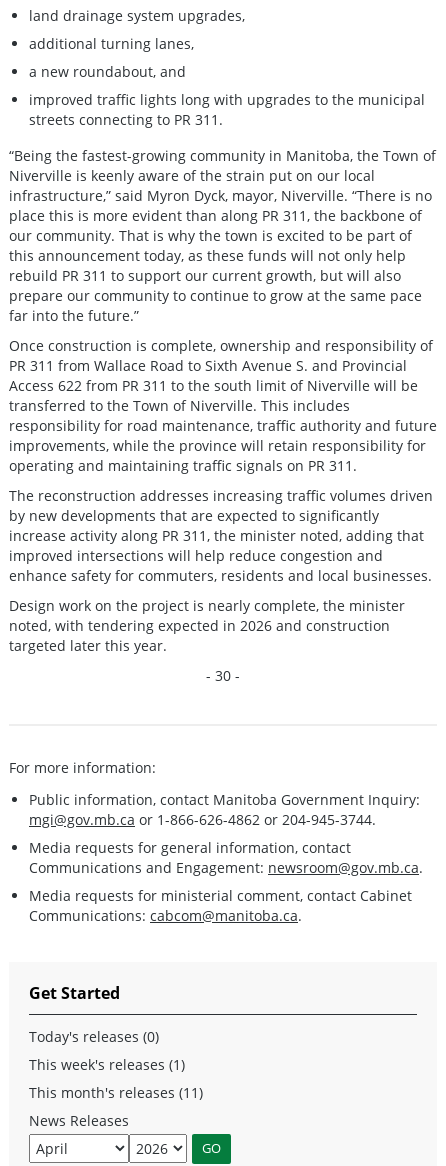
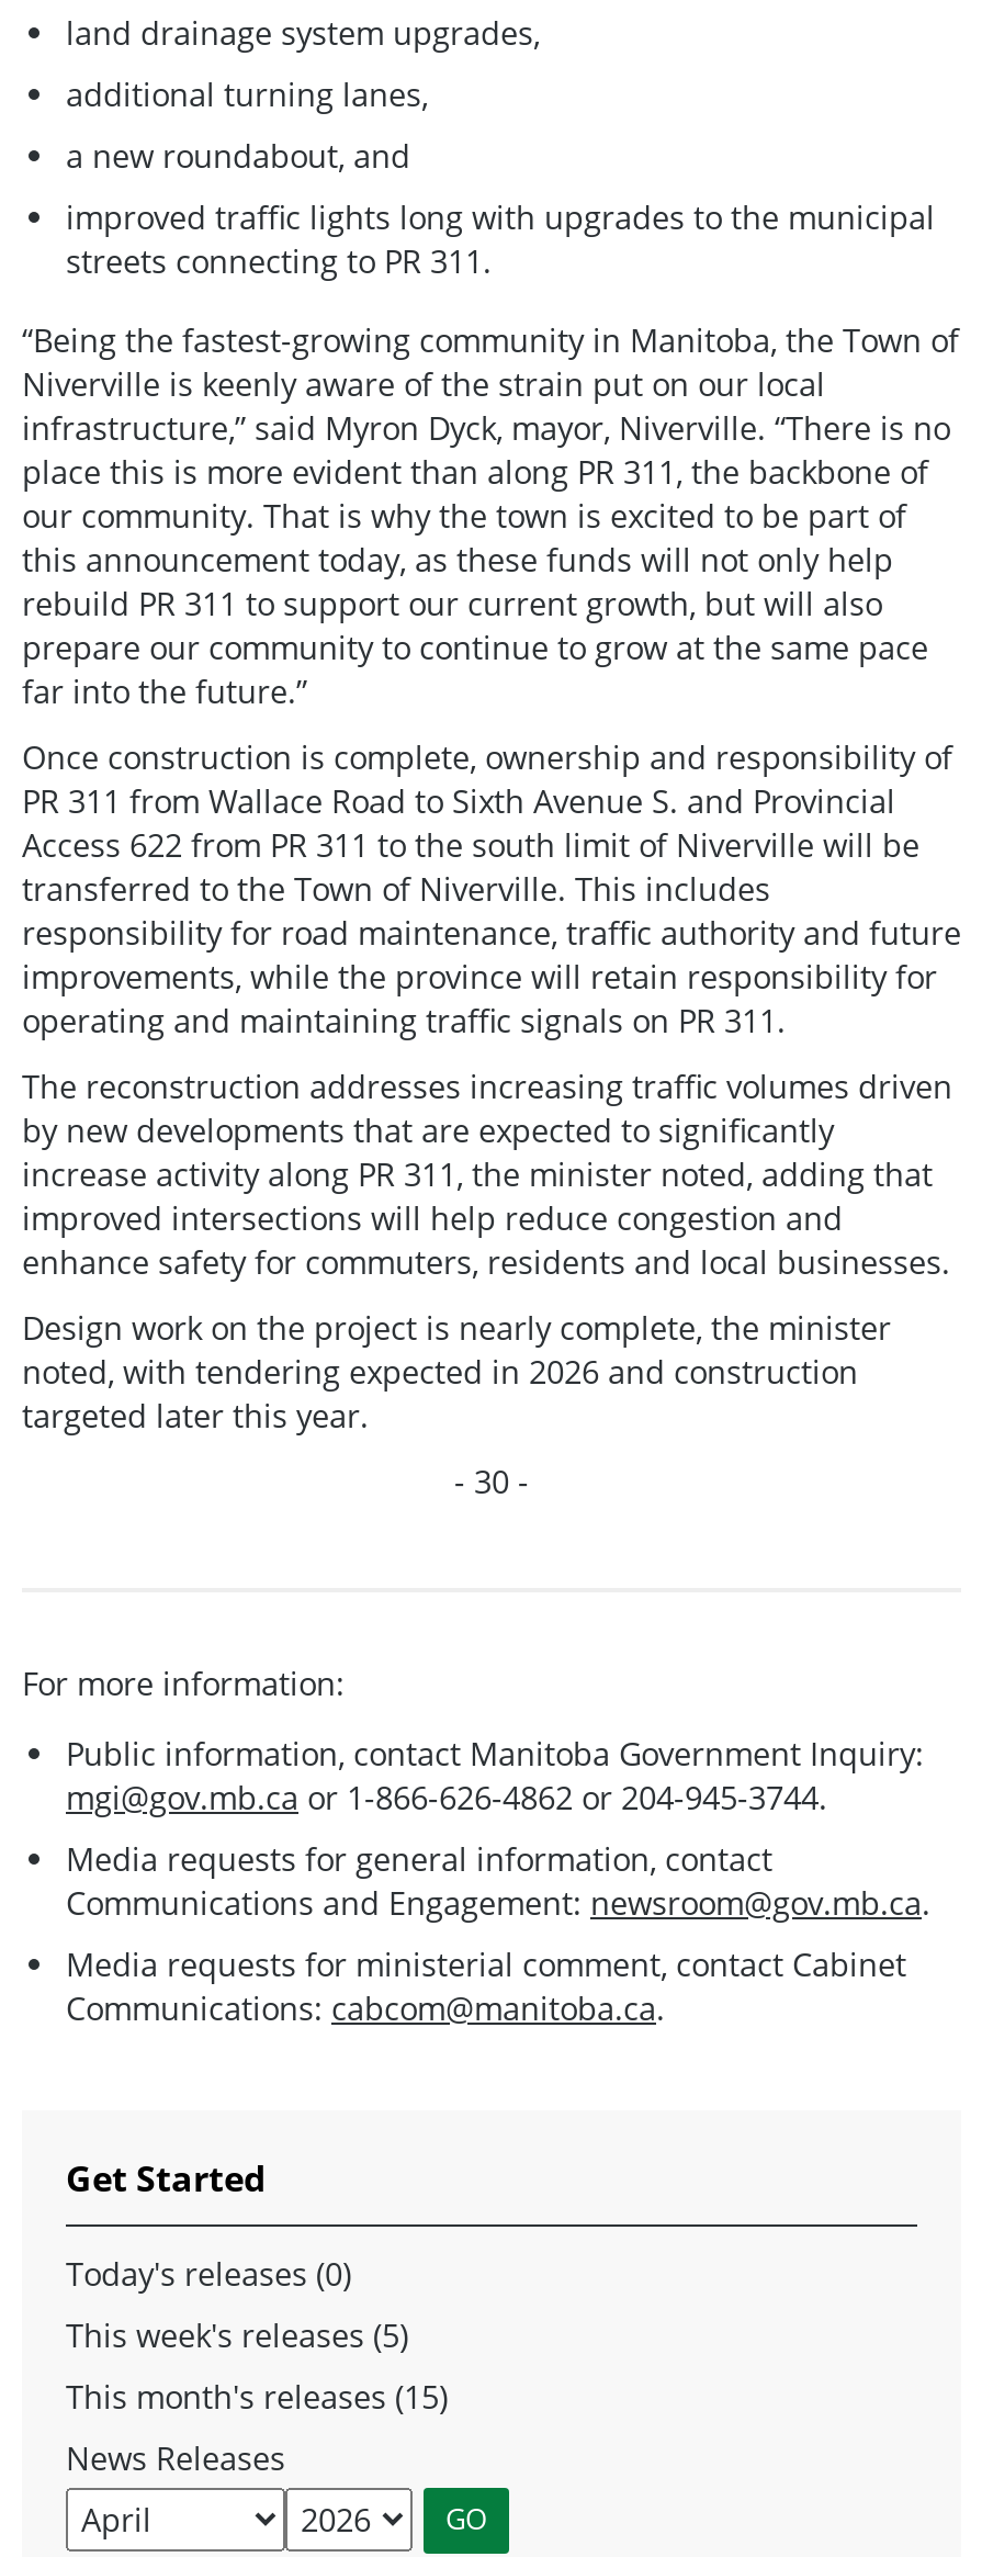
[29,1055,185,1074] This week's releases (1) -> [66,2314,408,2356] This week's releases (5)
[29,1083,203,1102] This month's releases (11) -> [66,2375,448,2417] This month's releases (15)

